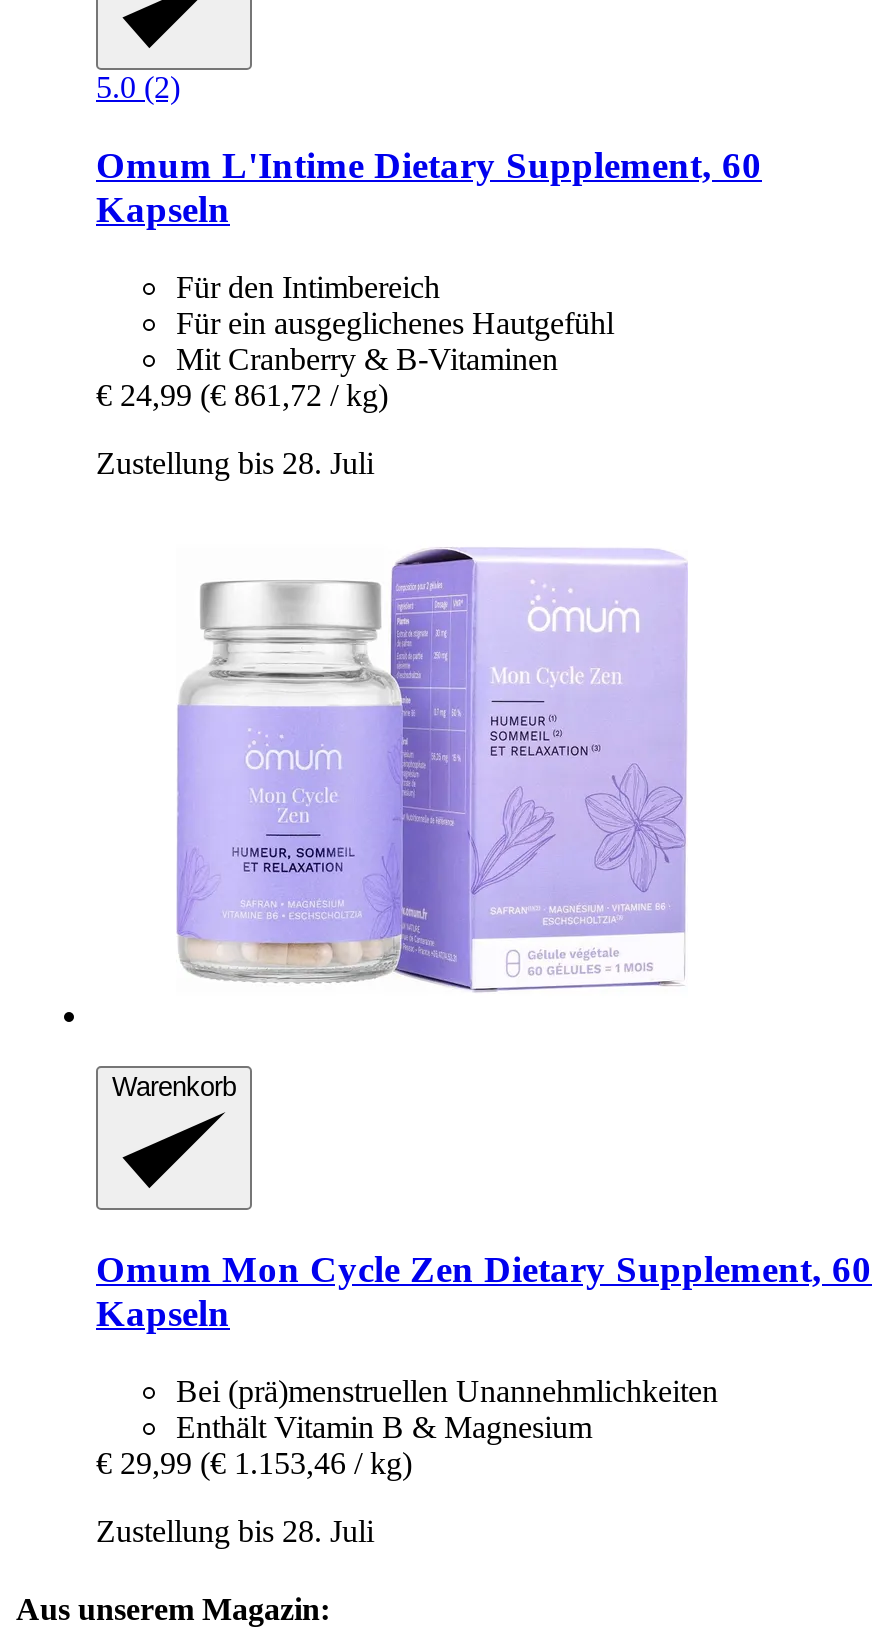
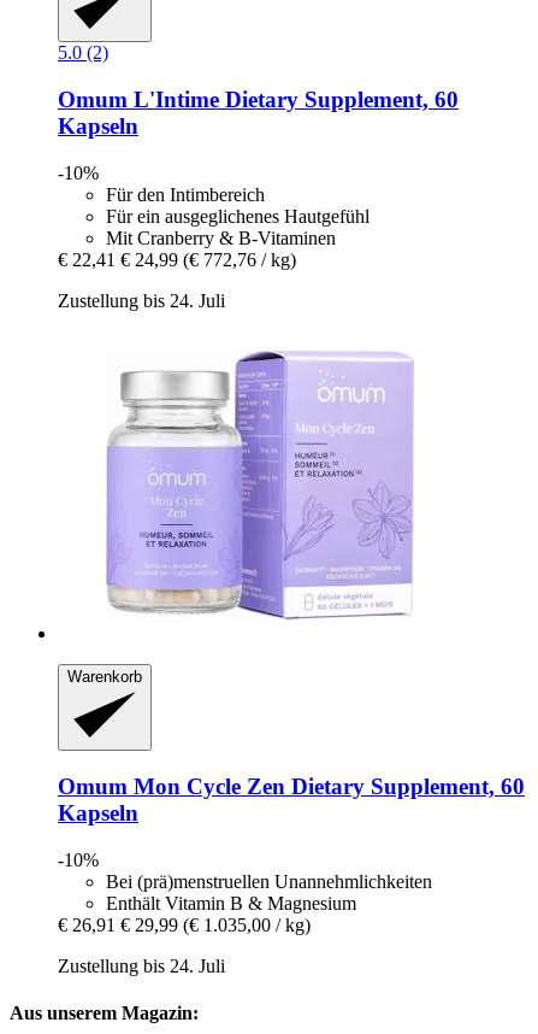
none -> [58,162,99,183] -10%
[96,377,388,411] € 24,99 (€ 861,72 / kg) -> [58,249,296,270] € 22,41 € 24,99 (€ 772,76 / kg)
[96,445,374,479] Zustellung bis 28. Juli -> [58,290,225,311] Zustellung bis 24. Juli
none -> [58,849,99,870] -10%
[96,1445,412,1479] € 29,99 (€ 1.153,46 / kg) -> [58,914,311,935] € 26,91 € 29,99 (€ 1.035,00 / kg)
[96,1513,374,1547] Zustellung bis 28. Juli -> [58,955,225,976] Zustellung bis 24. Juli

